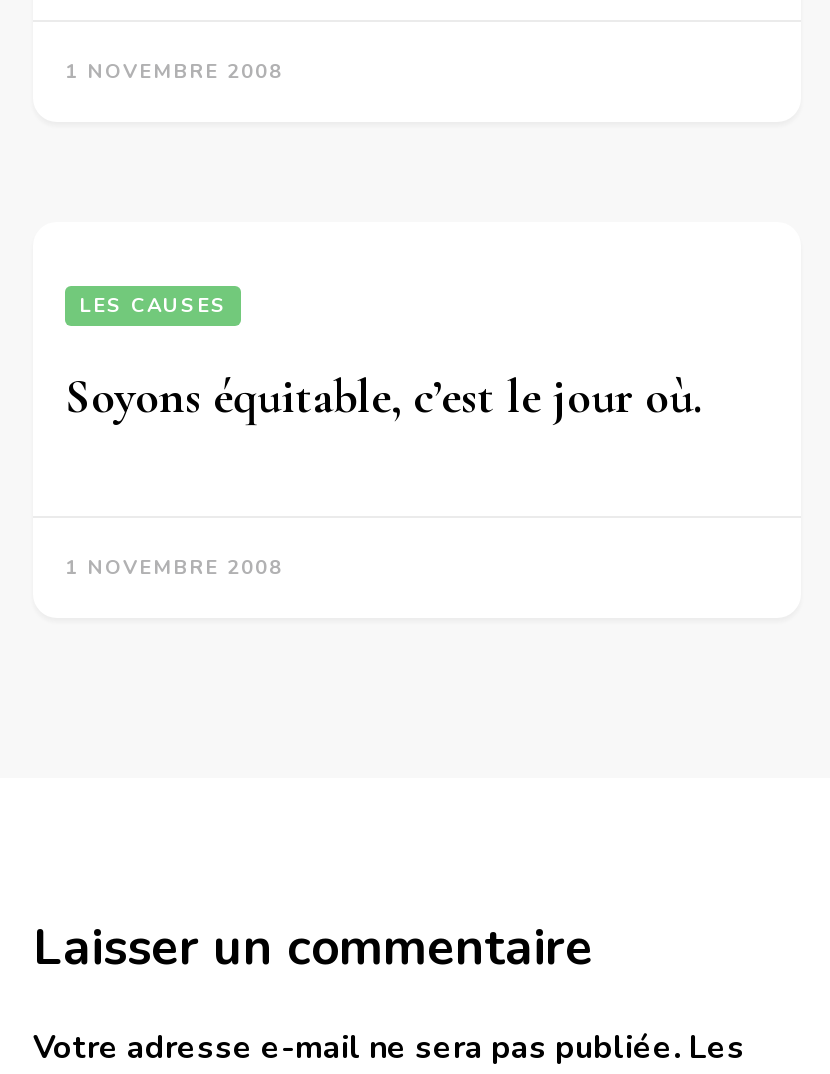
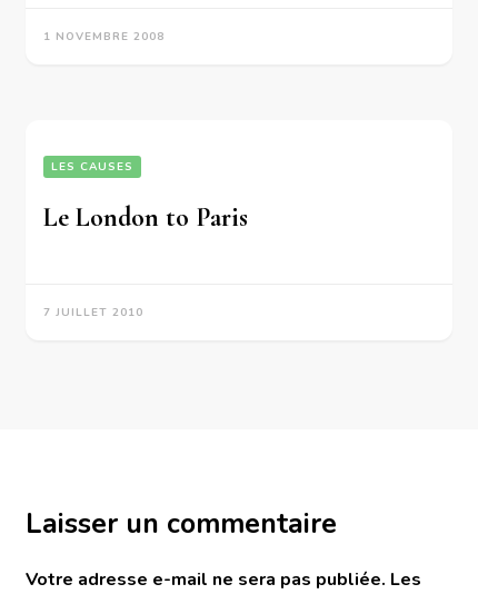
[65,367,703,425] Soyons équitable, c’est le jour où. -> [43,201,248,233] Le London to Paris
[65,553,283,581] 1 NOVEMBRE 2008 -> [43,304,143,320] 7 JUILLET 2010

